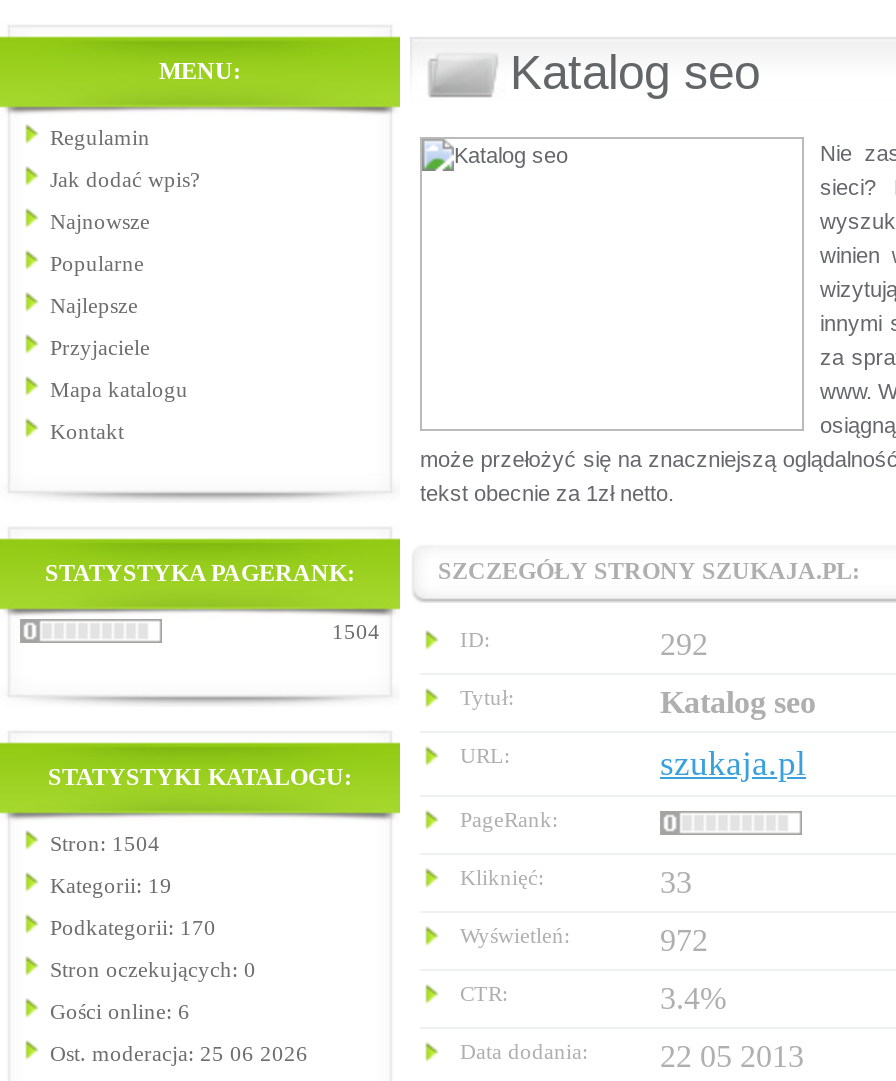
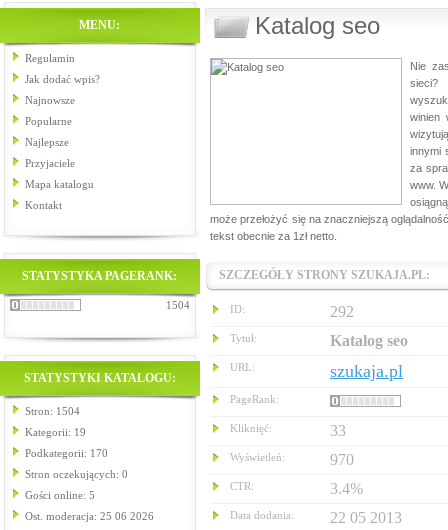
[660,924,708,958] 972 -> [330,451,354,468] 970
[50,999,190,1023] Gości online: 6 -> [25,489,95,501] Gości online: 5

